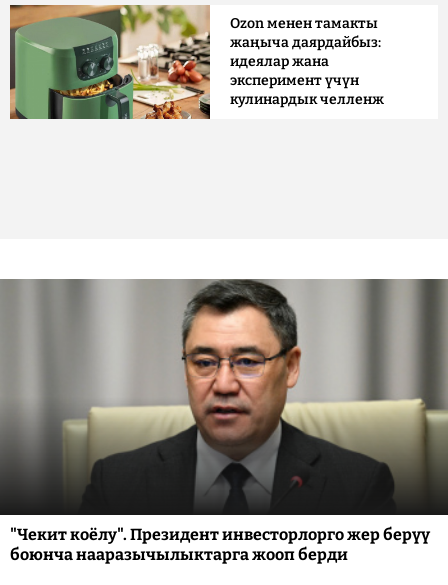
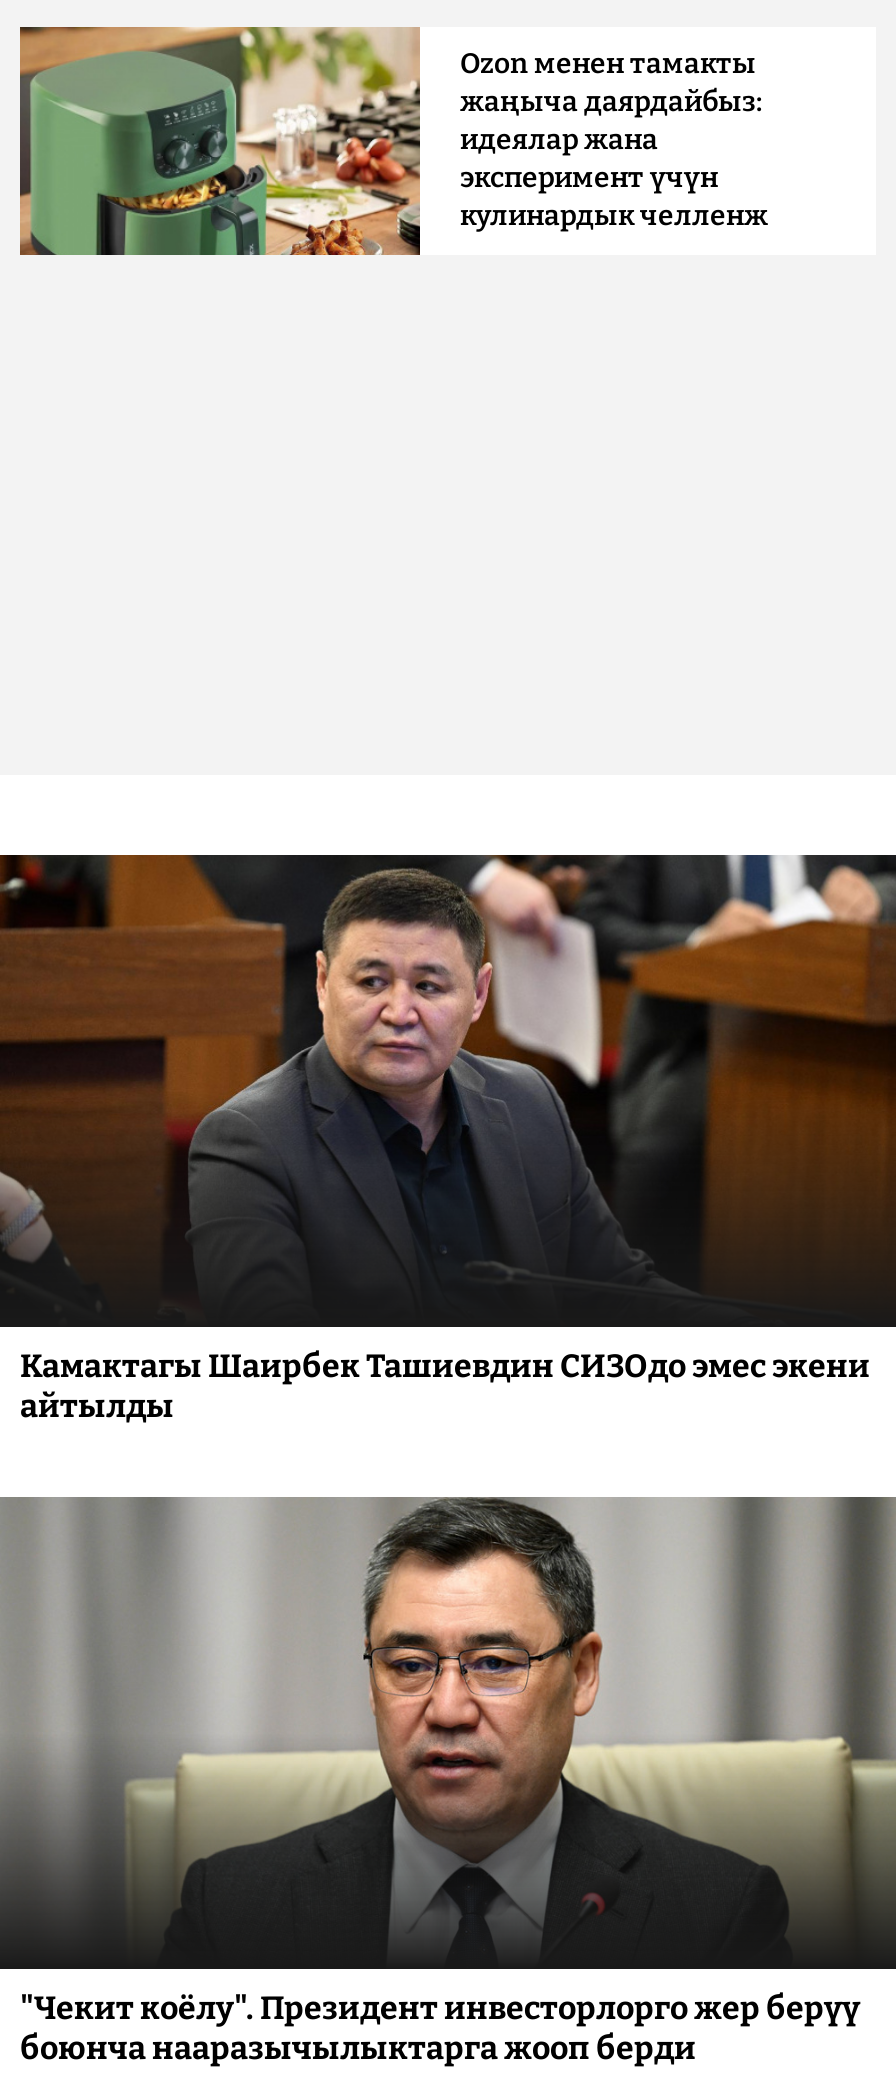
none -> [6,853,890,1424] [image] | Камактагы Шаирбек Ташиевдин СИЗОдо эмес экени | айтылды

